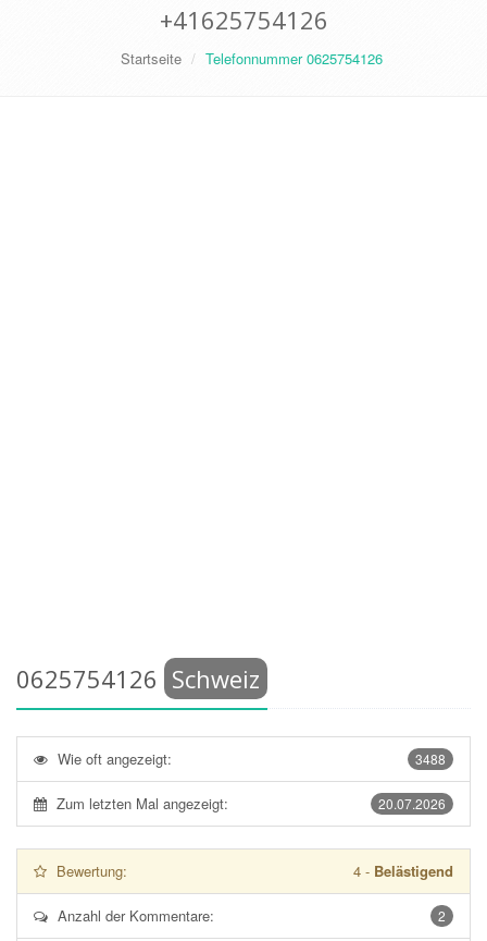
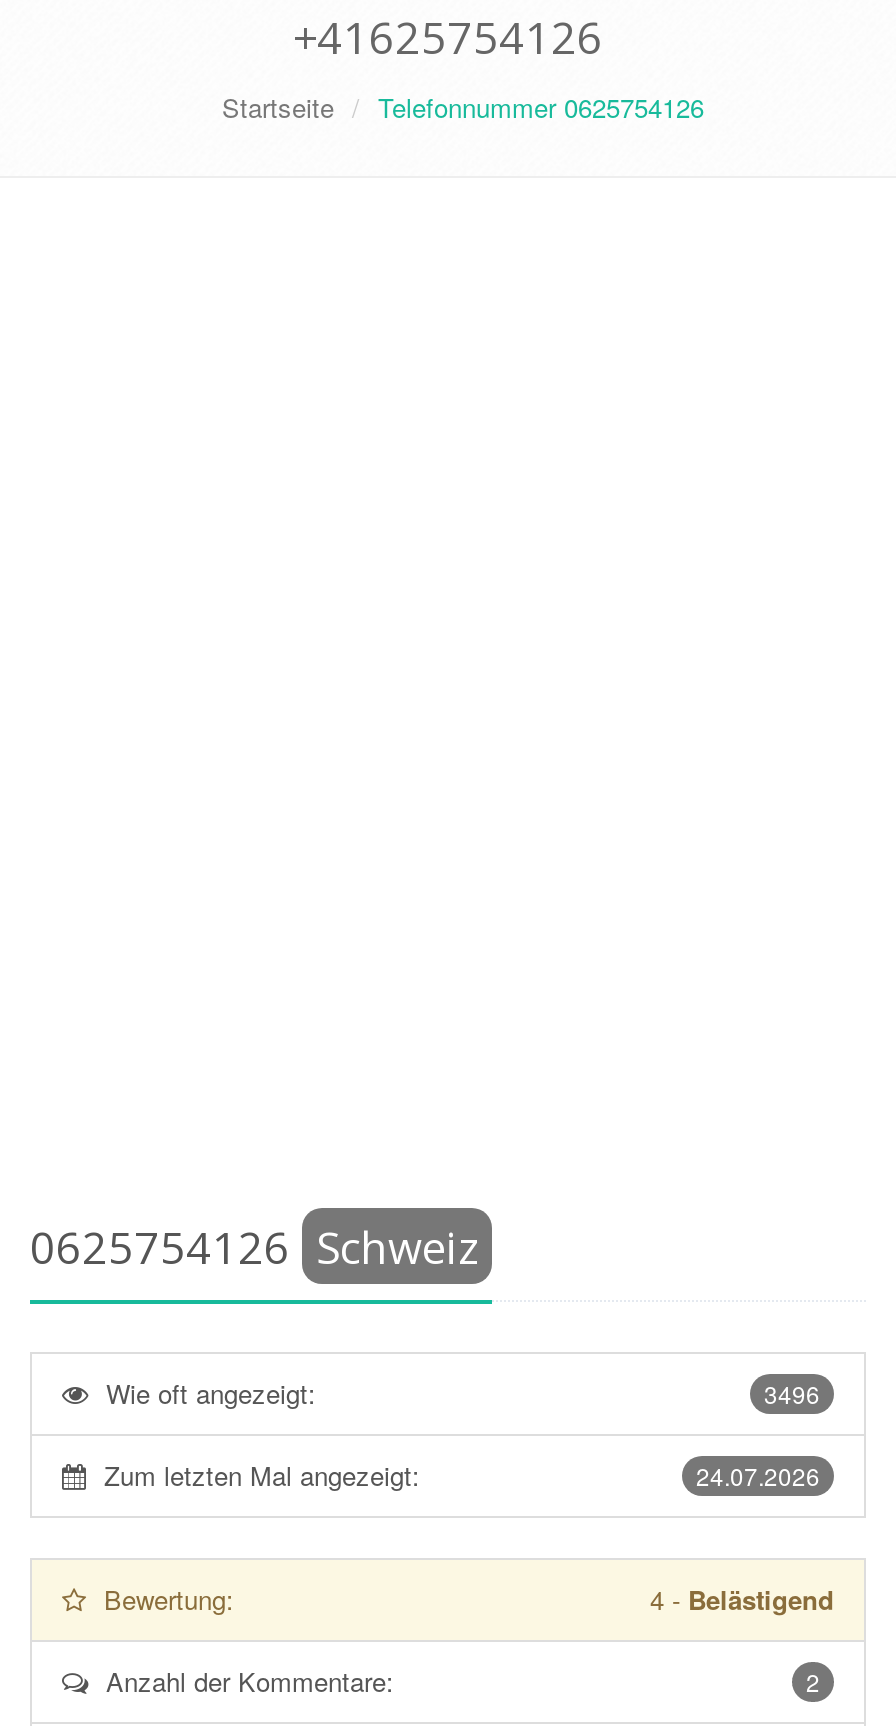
[415,749,446,768] 3488 -> [764,1376,820,1410] 3496
[378,794,446,812] 20.07.2026 -> [696,1458,820,1492] 24.07.2026

